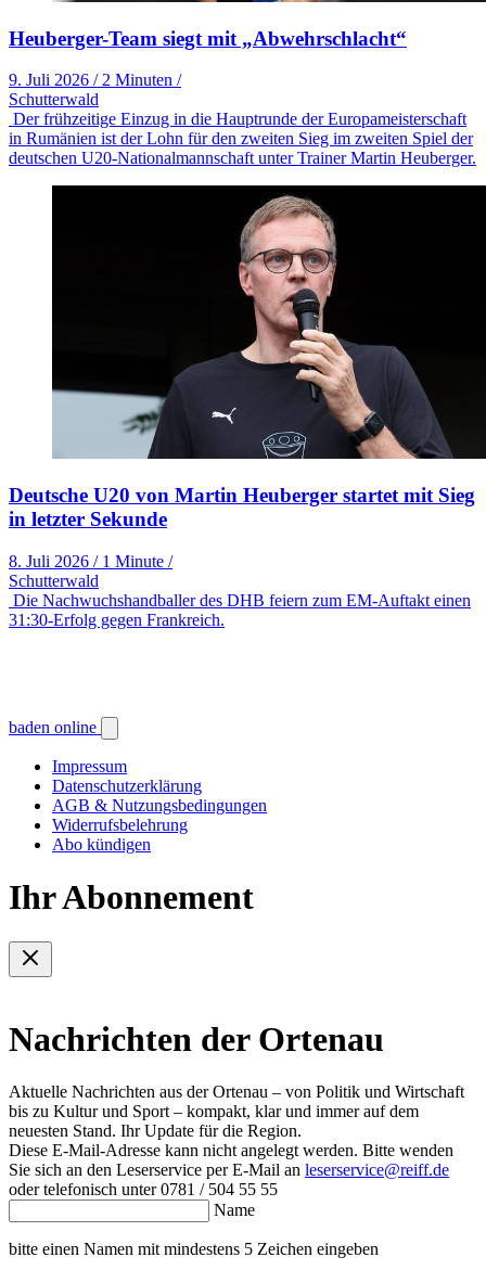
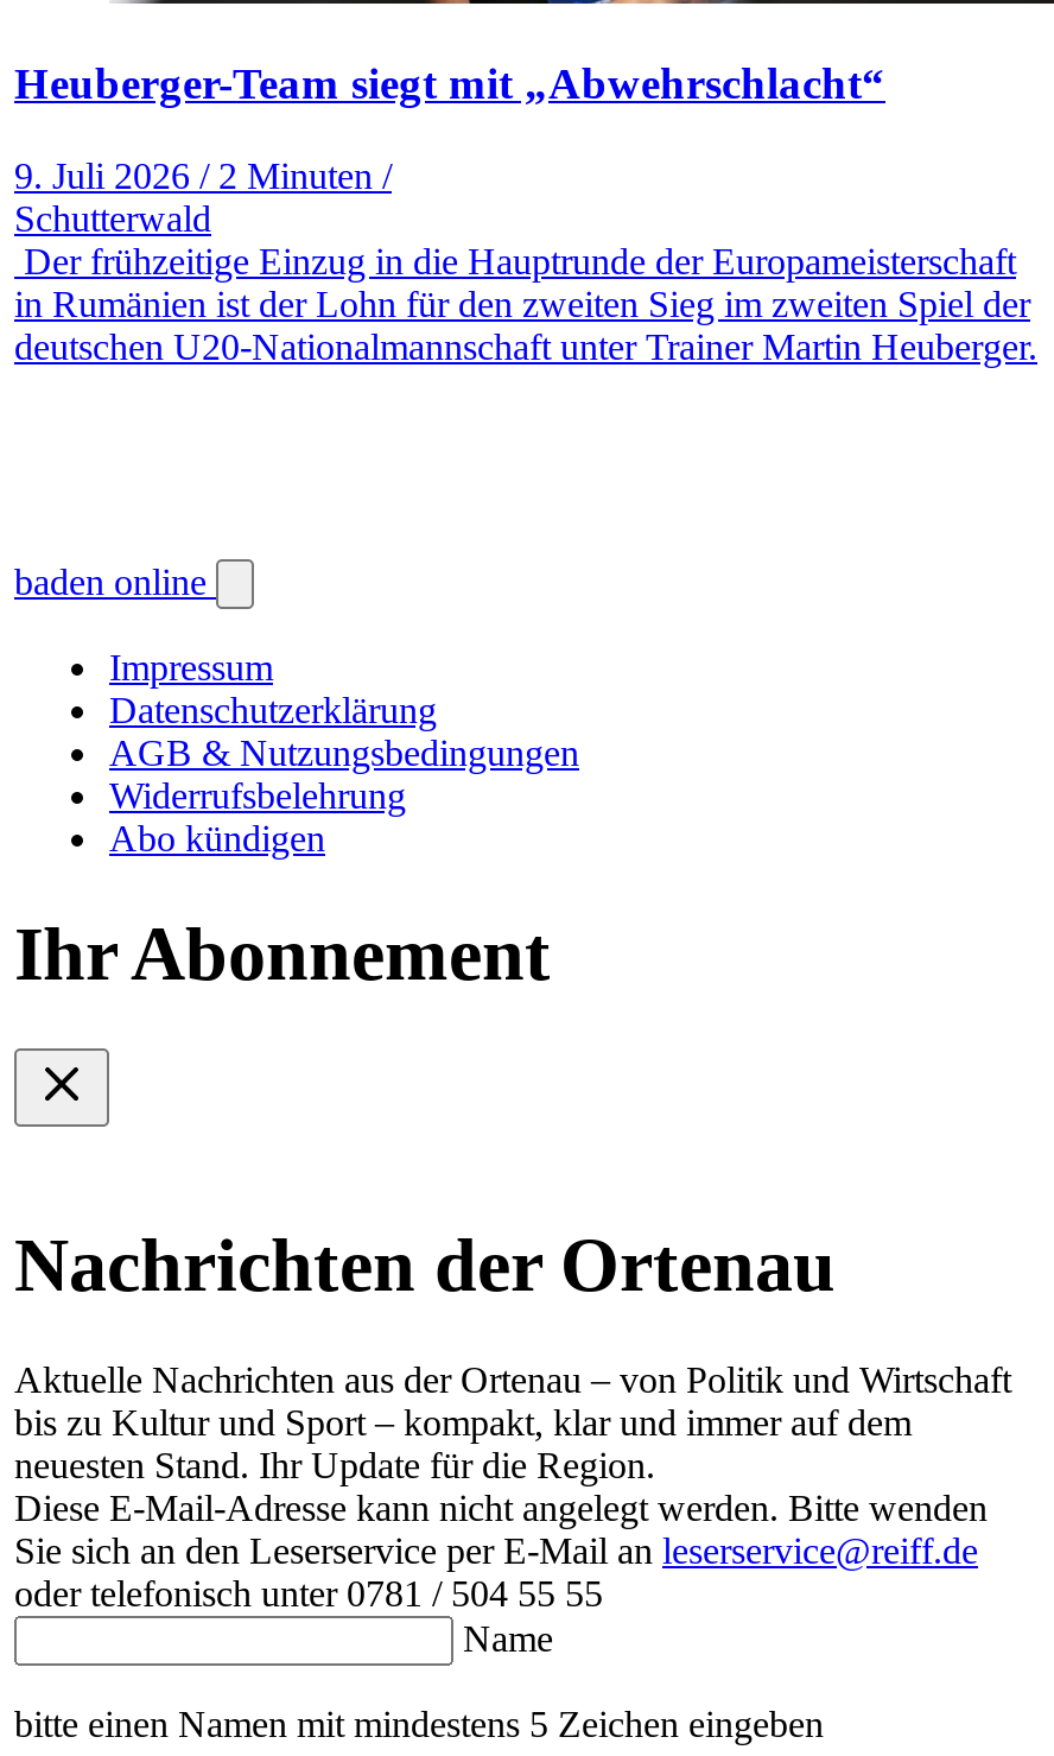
[9,184,483,629] [image] | Deutsche U20 von Martin Heuberger startet mit Sieg | in letzter Sekunde | 8. Juli 2026 / 1 Minute / | Schutterwald | Die Nachwuchshandballer des DHB feiern zum EM-Auftakt einen | 31:30-Erfolg gegen Frankreich. -> none

